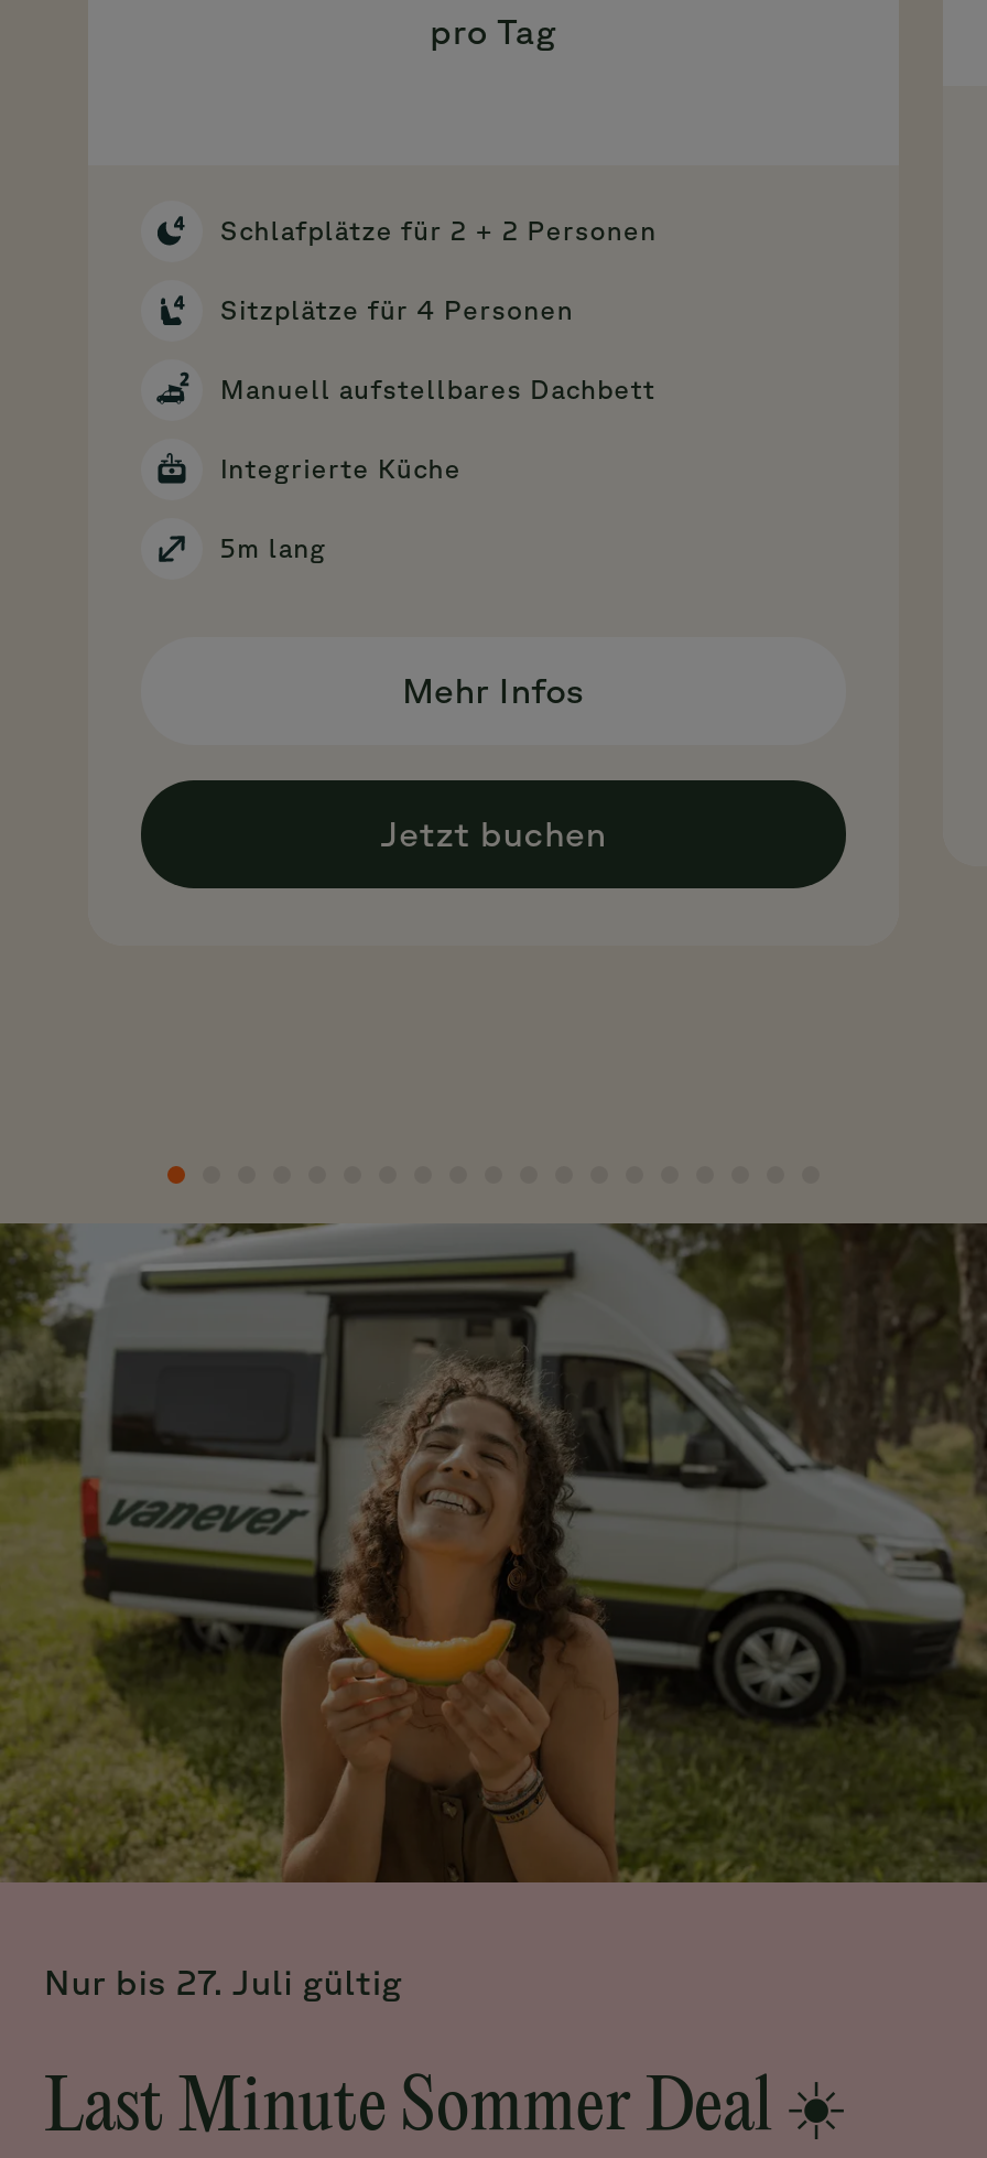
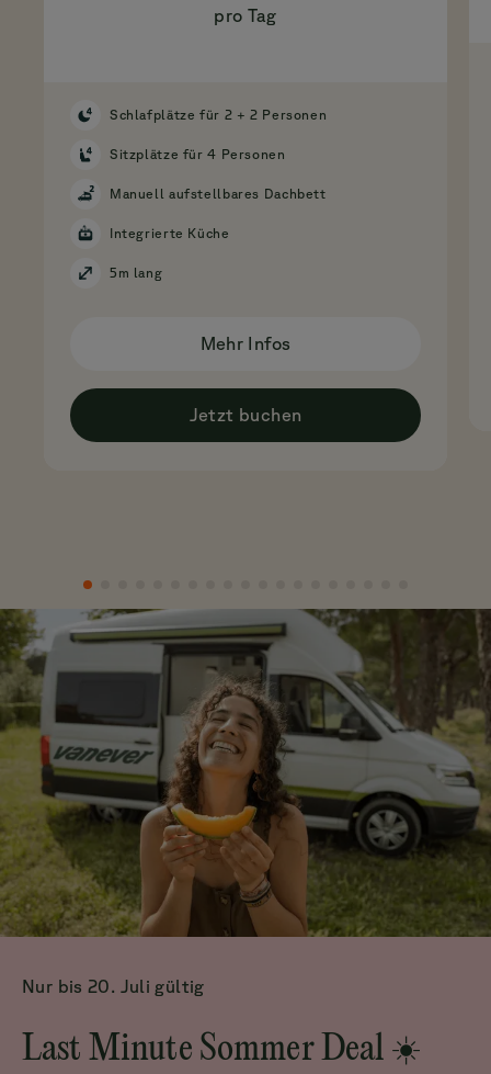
[44,1962,403,2001] Nur bis 27. Juli gültig -> [22,976,205,996] Nur bis 20. Juli gültig

